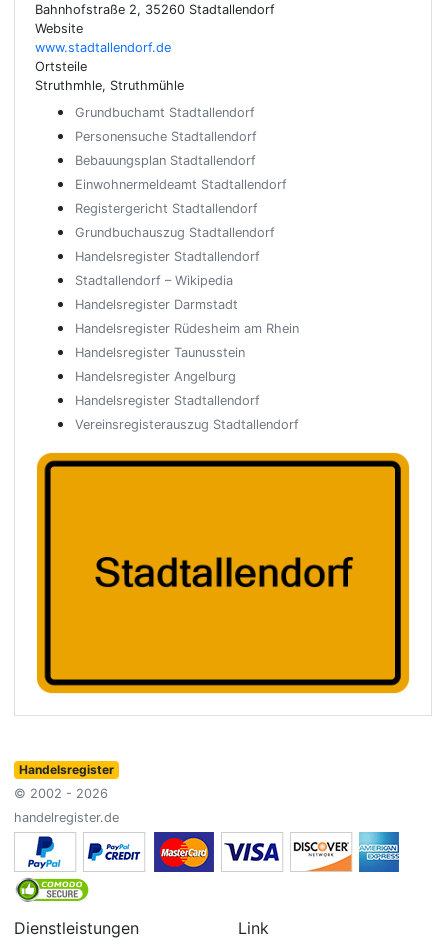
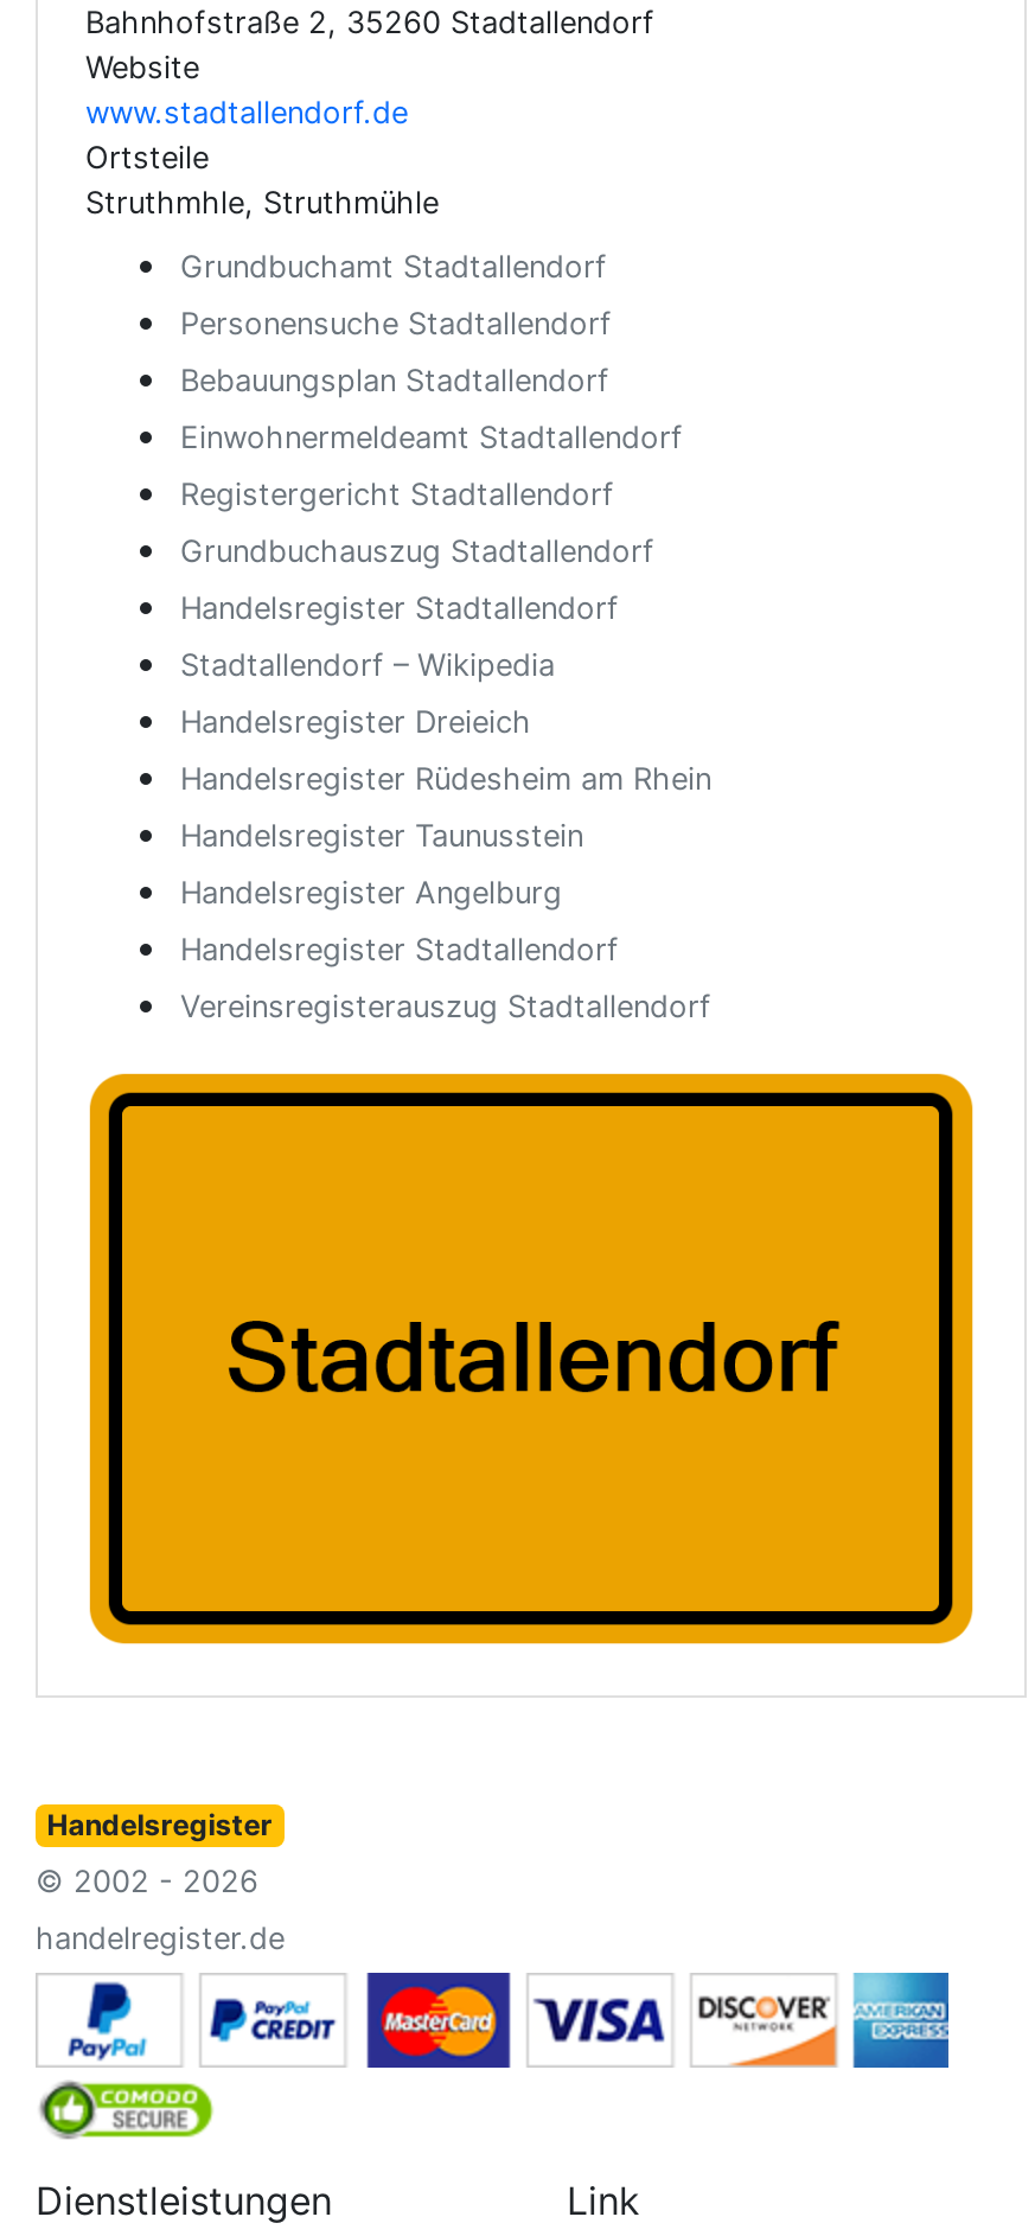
[75,297,238,312] Handelsregister Darmstadt -> [180,704,531,740] Handelsregister Dreieich

